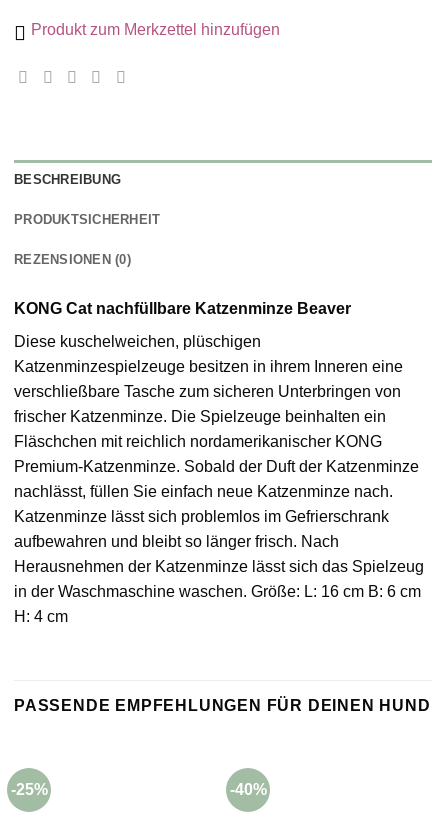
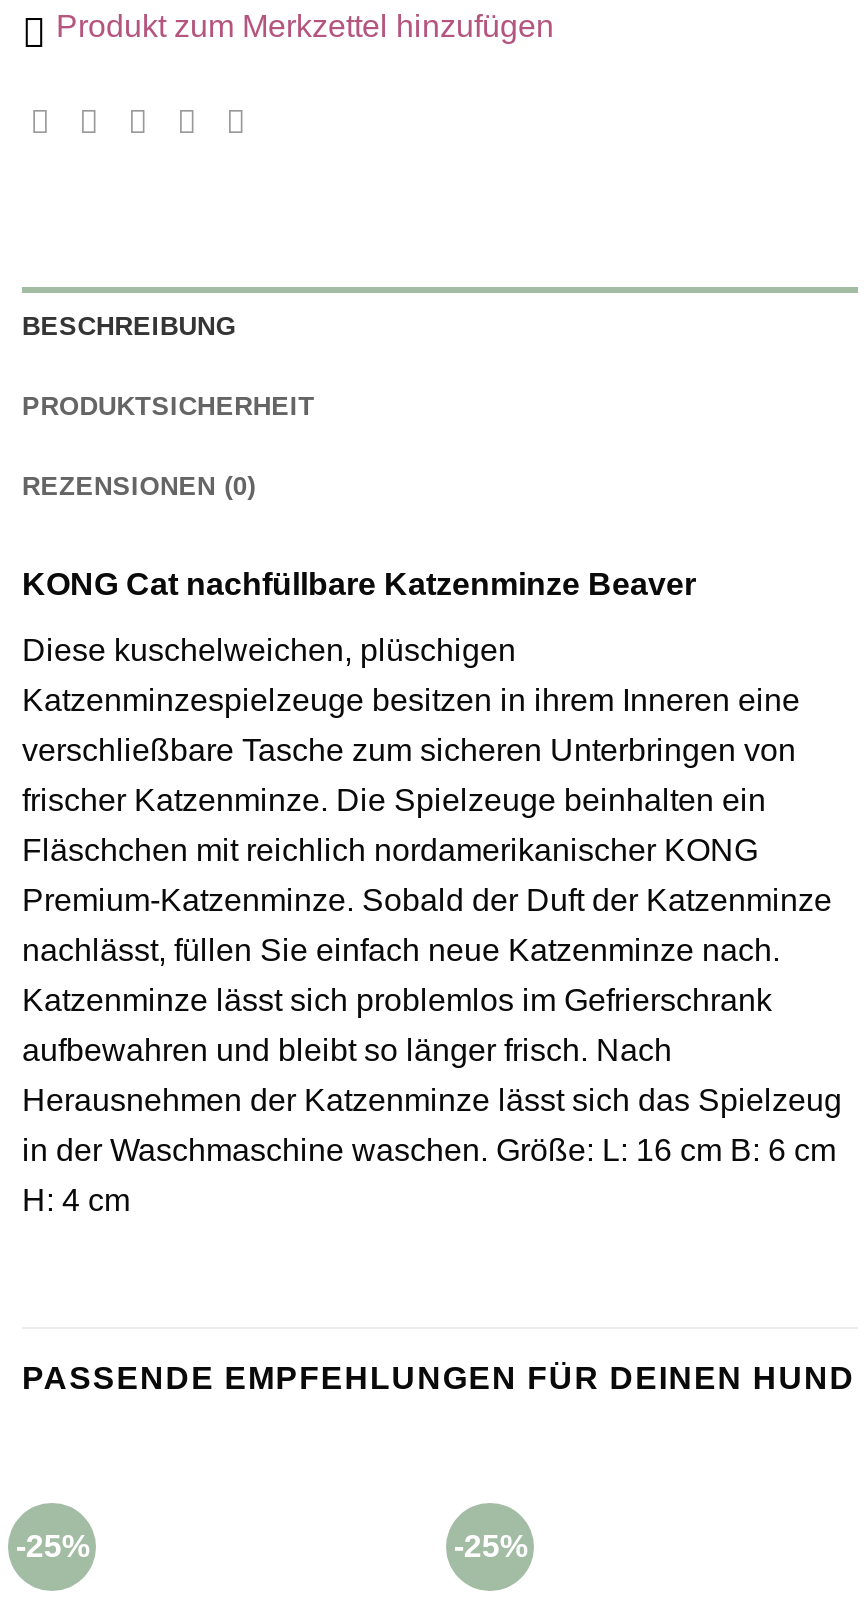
[230,781,267,798] -40% -> [454,1529,528,1563] -25%

